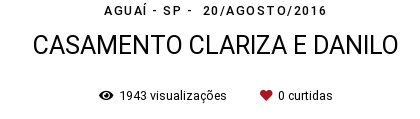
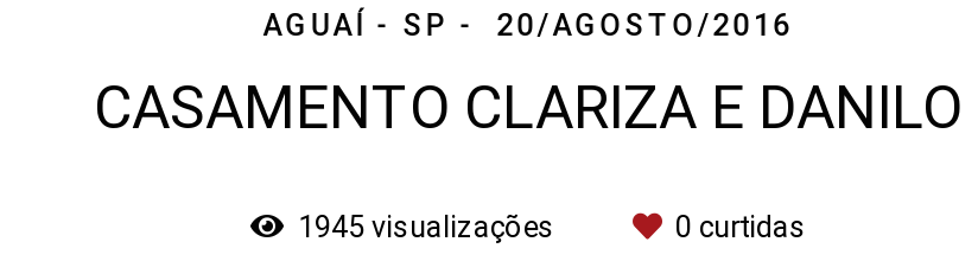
[119,88,230,103] 1943 visualizações -> [298,210,561,245] 1945 visualizações

